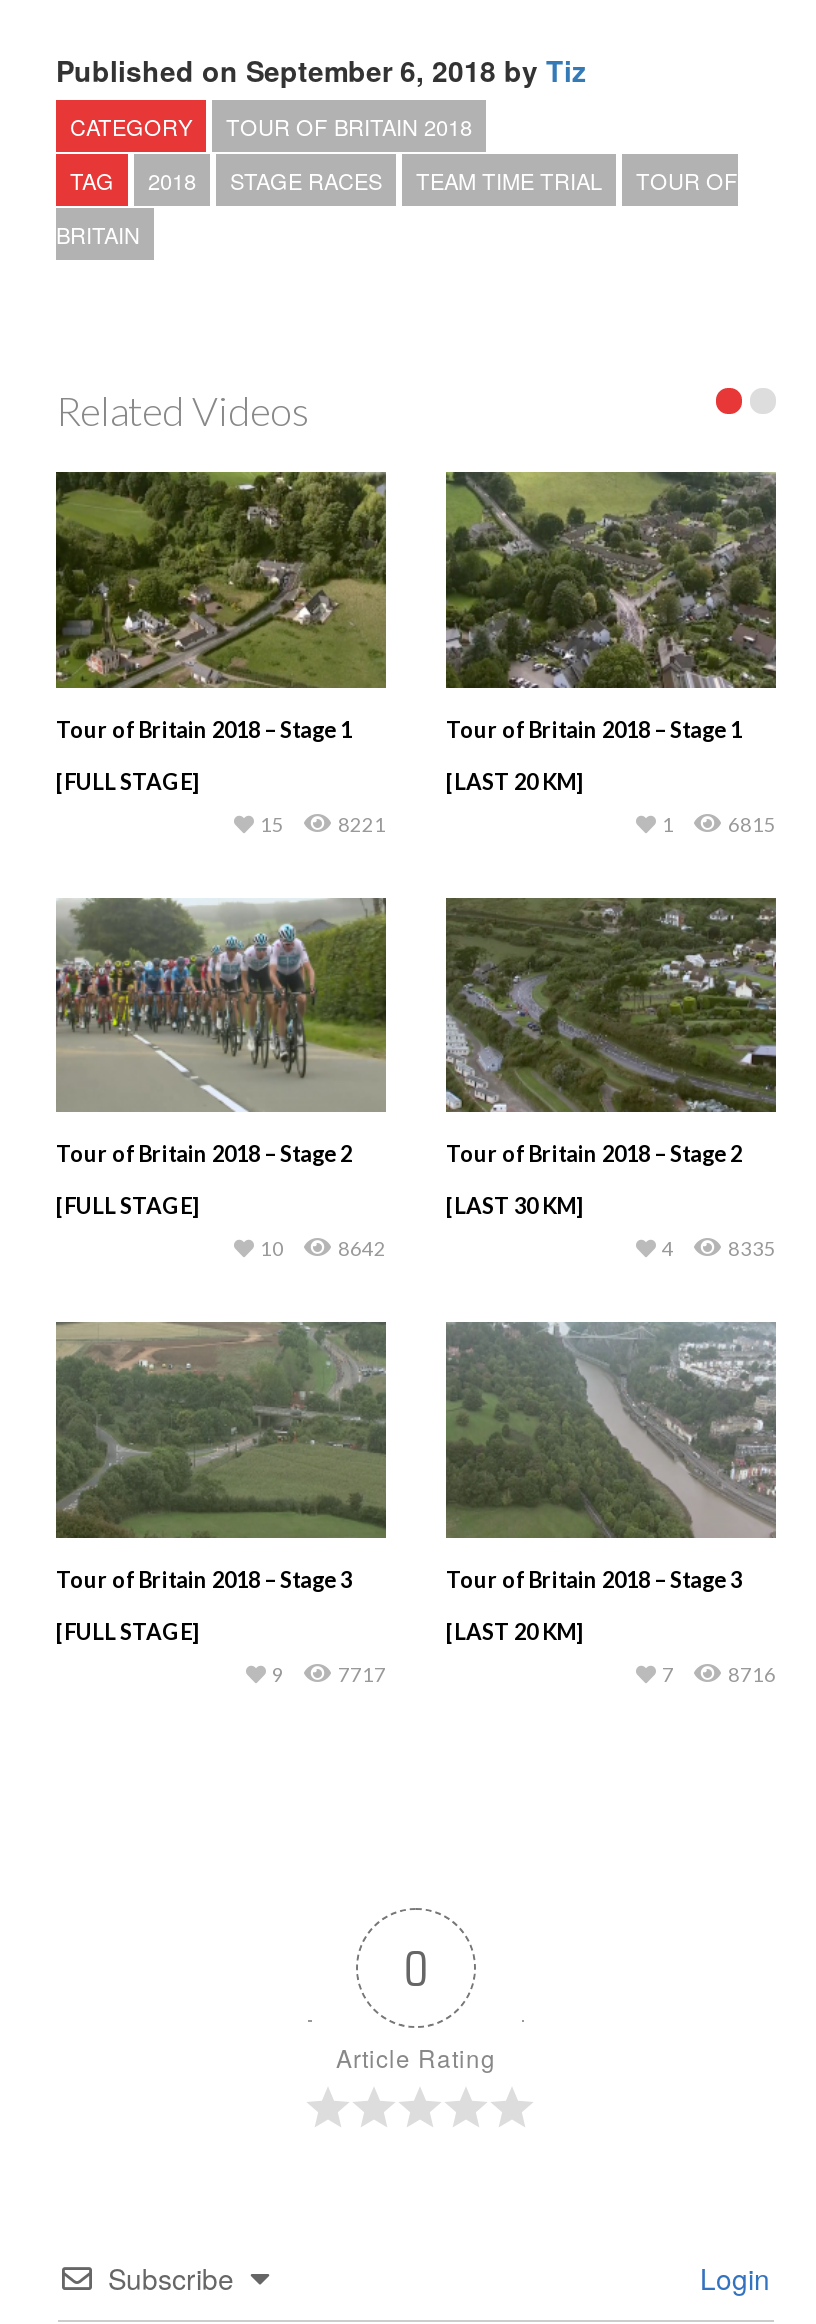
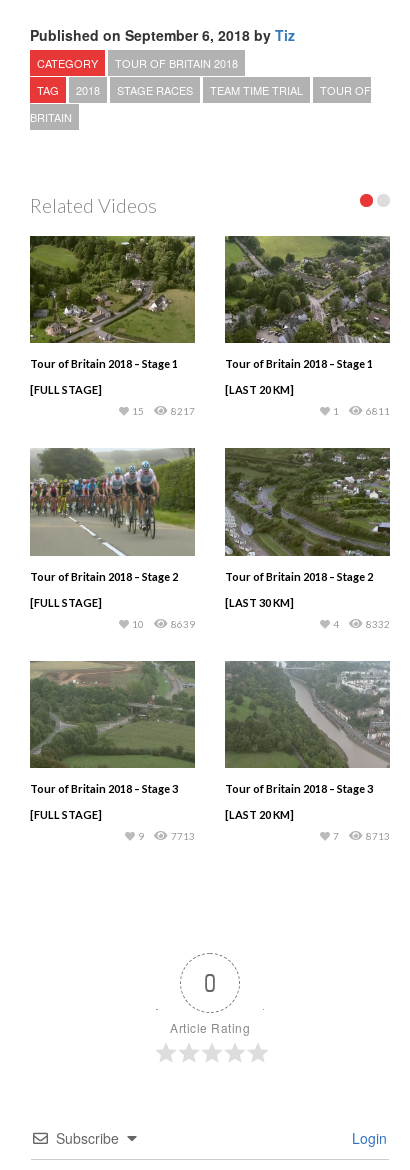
[338,811,386,835] 8221 -> [171,405,195,417] 8217
[728,811,776,835] 6815 -> [366,405,390,417] 6811
[338,1237,386,1261] 8642 -> [171,618,195,630] 8639
[728,1237,776,1261] 8335 -> [366,618,390,630] 8332
[338,1662,386,1686] 7717 -> [171,830,195,842] 7713
[728,1662,776,1686] 8716 -> [366,830,390,842] 8713

